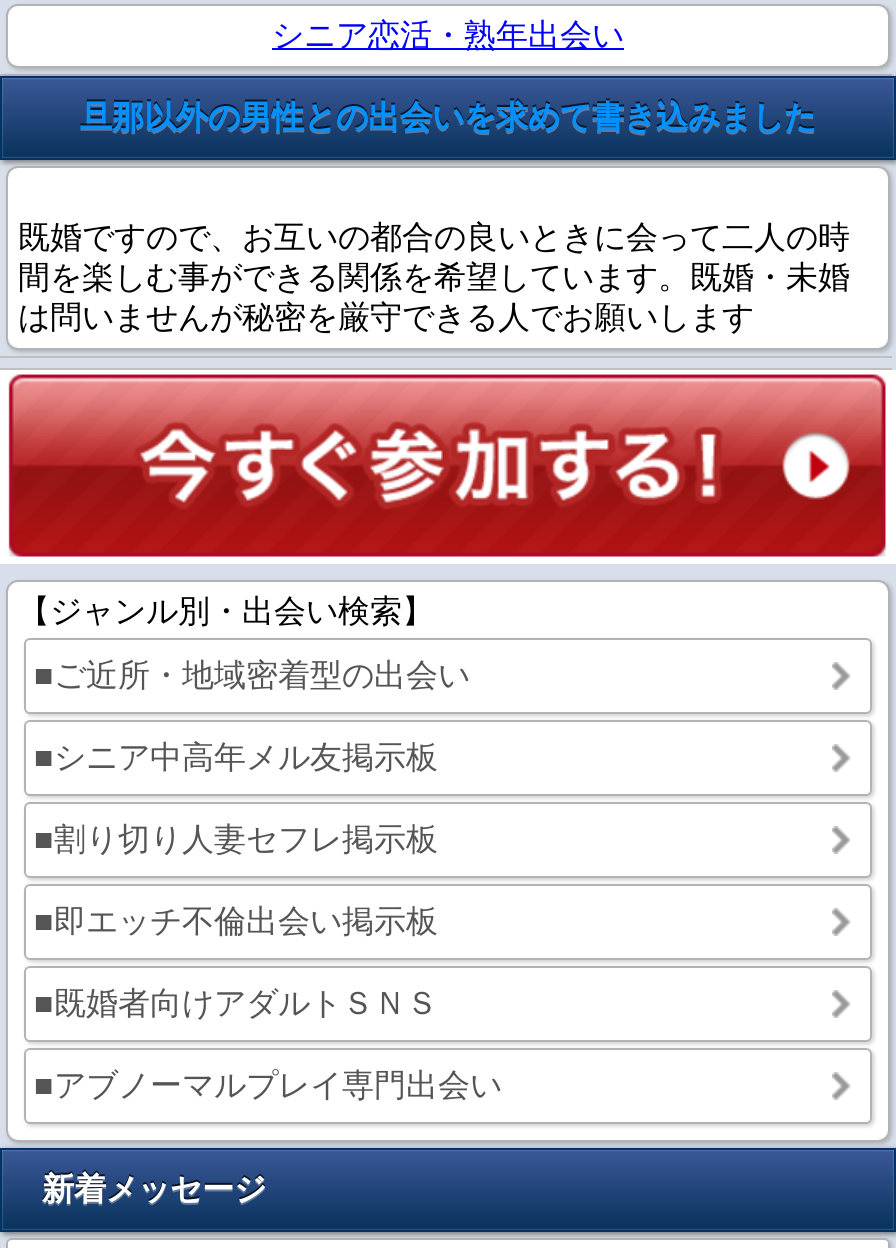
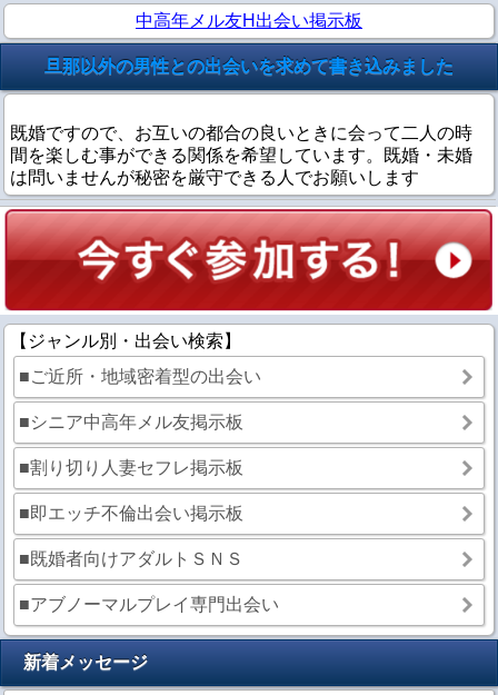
[272,18,624,52] シニア恋活・熟年出会い -> [136,11,362,30] 中高年メル友H出会い掲示板

